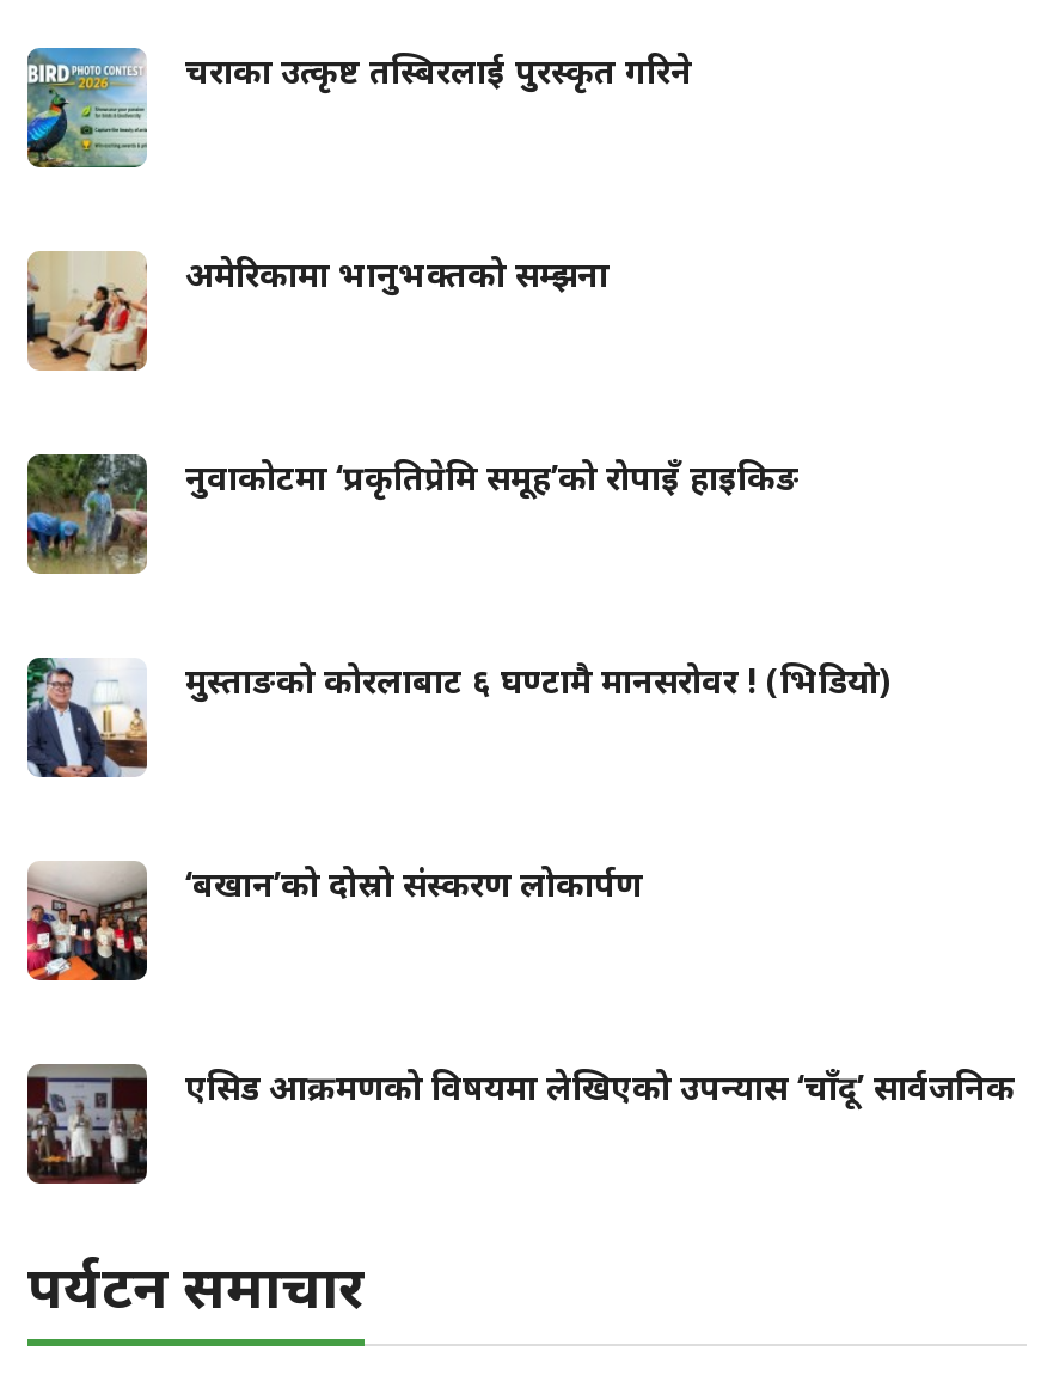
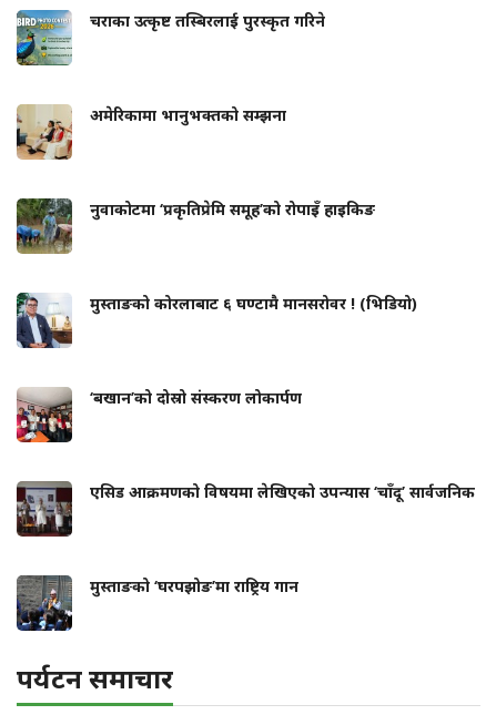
none -> [16,576,298,632] [image] | मुस्ताङको ‘घरपझोङ’मा राष्ट्रिय गान

